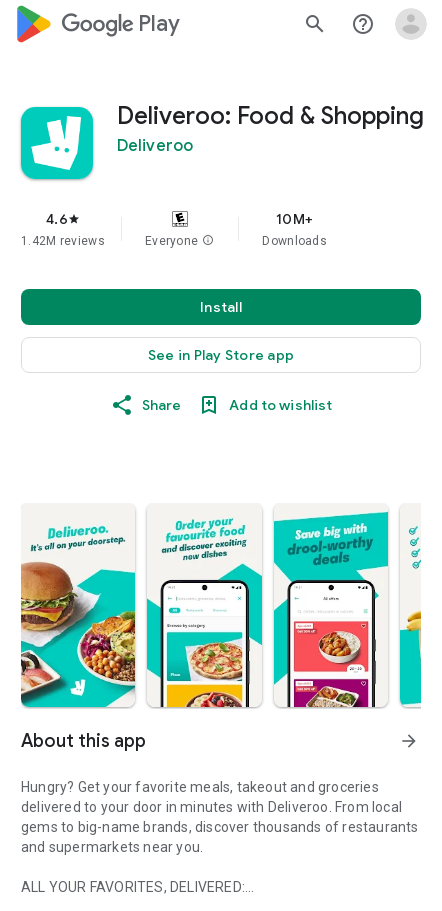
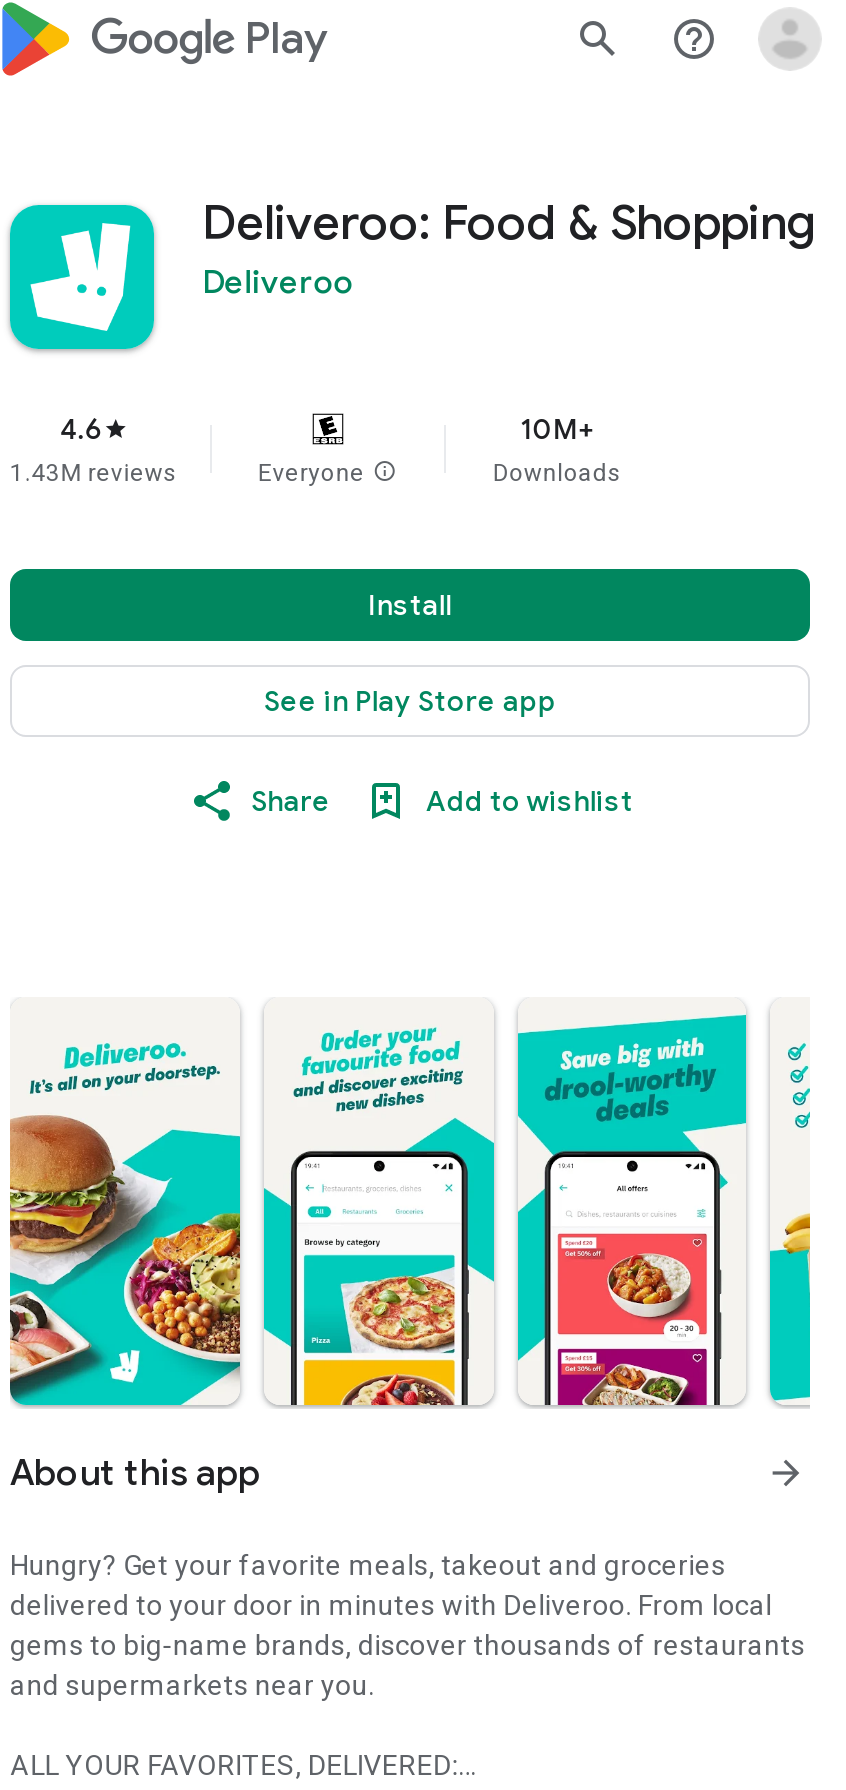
[21,234,105,248] 1.42M reviews -> [10,459,178,487] 1.43M reviews

